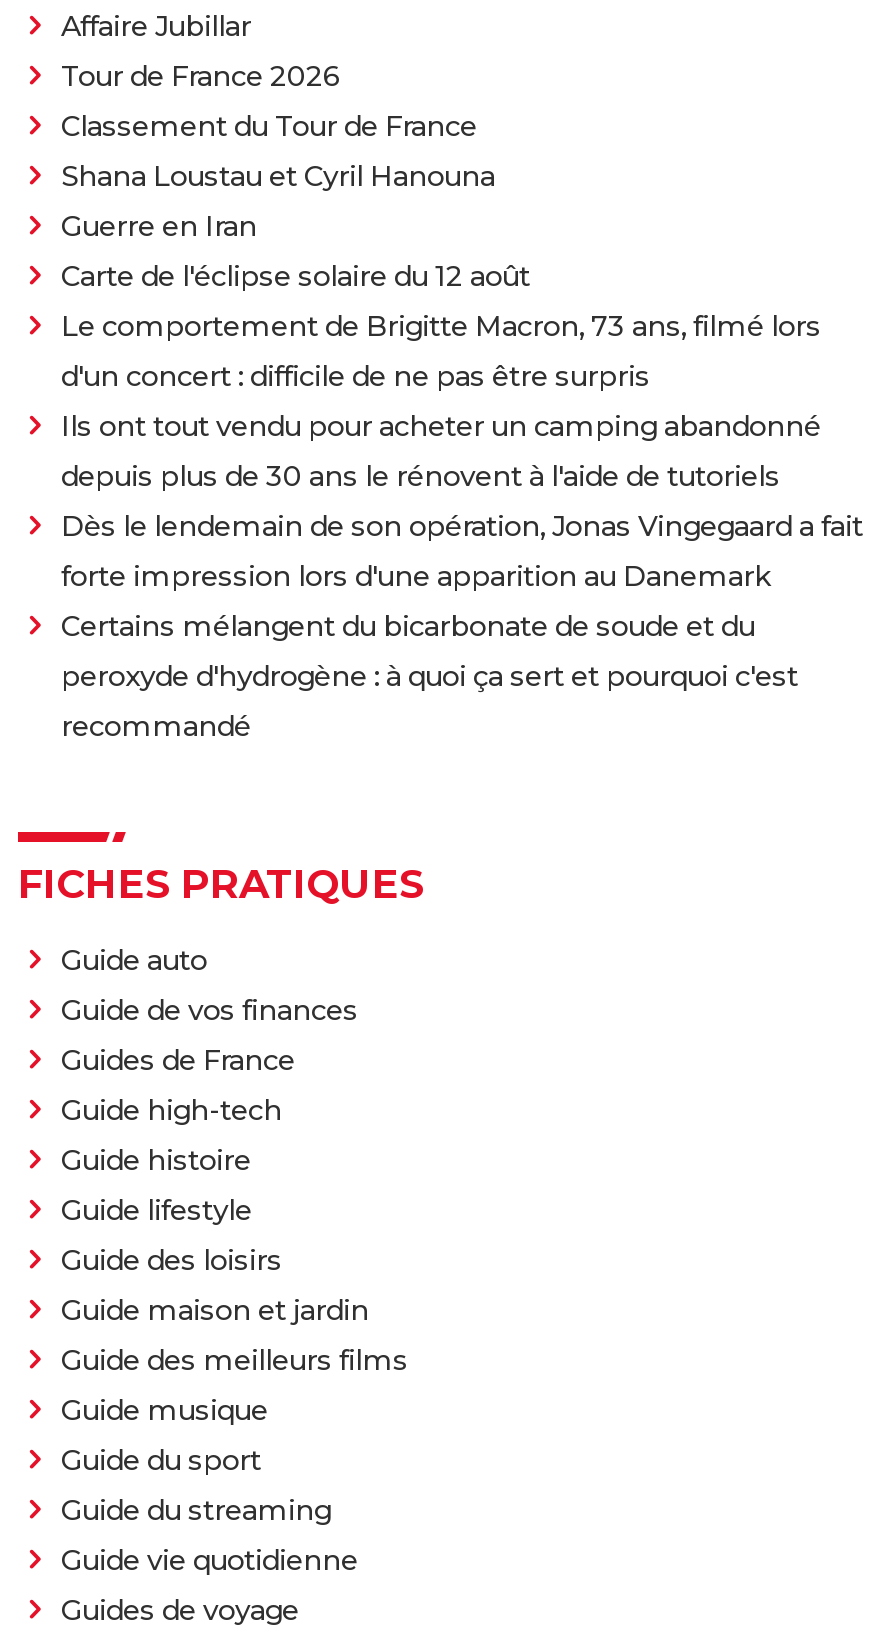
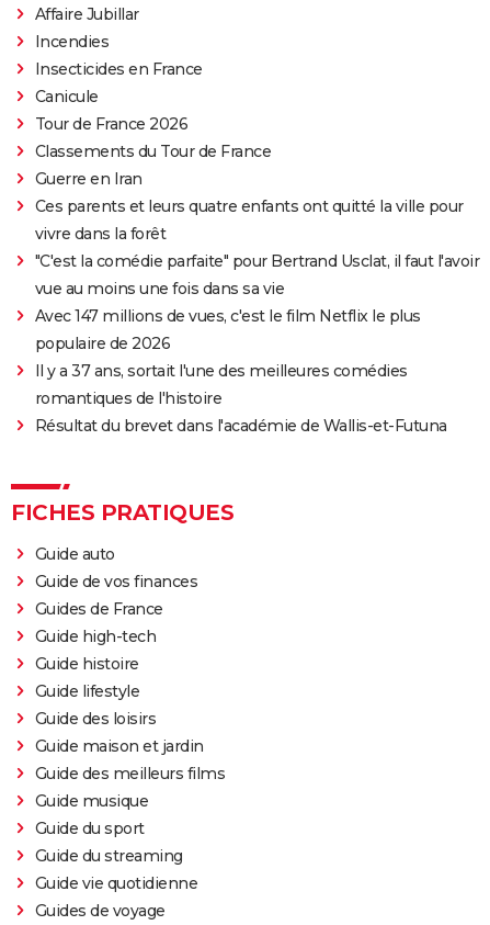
none -> [35,32,202,107] Incendies | Insecticides en France | Canicule
moved [61,59,340,95] -> [35,115,187,134]: Tour de France 2026
[61,109,495,195] Classement du Tour de France | Shana Loustau et Cyril Hanouna -> [35,142,271,162] Classements du Tour de France
moved [61,209,257,245] -> [35,169,142,189]: Guerre en Iran
[61,259,863,745] Carte de l'éclipse solaire du 12 août | Le comportement de Brigitte Macron, 73 ans, filmé lors | d'un concert : difficile de ne pas être surpris | Ils ont tout vendu pour acheter un camping abandonné | depuis plus de 30 ans le rénovent à l'aide de tutoriels | Dès le lendemain de son opération, Jonas Vingegaard a fait | forte impression lors d'une apparition au Danemark | Certains mélangent du bicarbonate de soude et du | peroxyde d'hydrogène : à quoi ça sert et pourquoi c'est | recommandé -> [35,197,479,436] Ces parents et leurs quatre enfants ont quitté la ville pour | vivre dans la forêt | "C'est la comédie parfaite" pour Bertrand Usclat, il faut l'avoir | vue au moins une fois dans sa vie | Avec 147 millions de vues, c'est le film Netflix le plus | populaire de 2026 | Il y a 37 ans, sortait l'une des meilleures comédies | romantiques de l'histoire | Résultat du brevet dans l'académie de Wallis-et-Futuna

